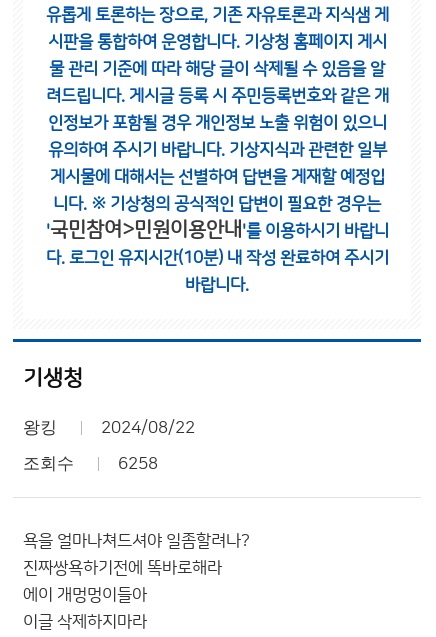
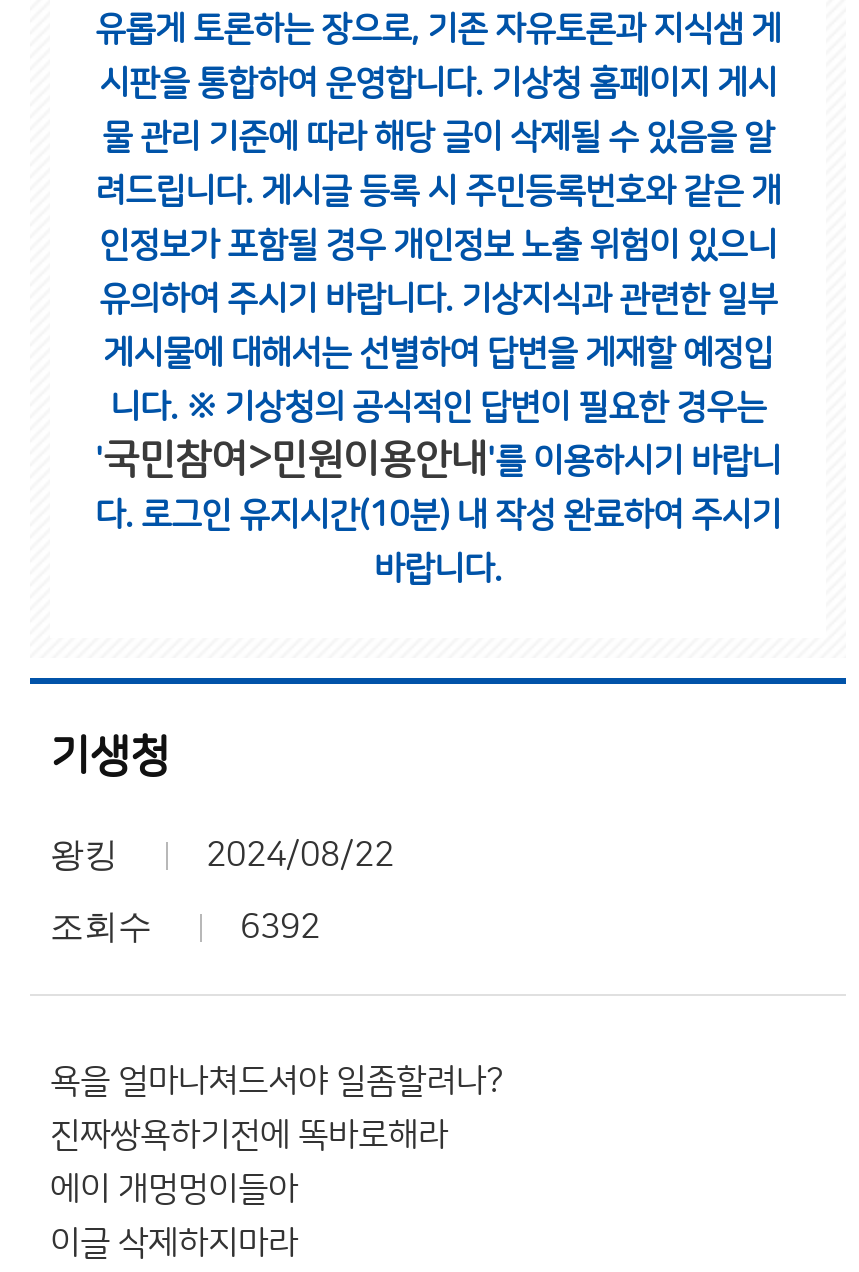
[114,455,158,473] 6258 -> [232,910,320,946] 6392

